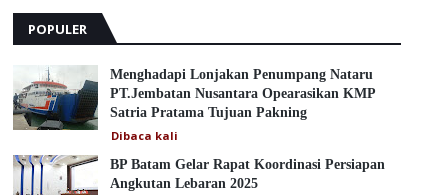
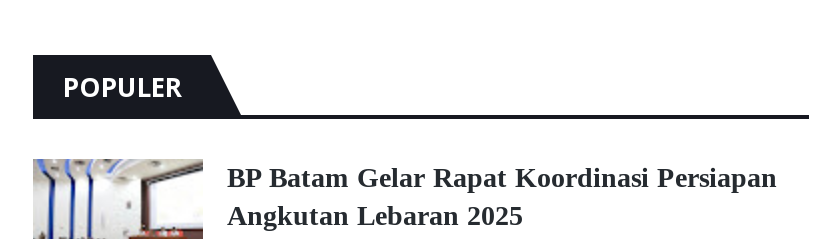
[13,66,375,143] [image] | Menghadapi Lonjakan Penumpang Nataru | PT.Jembatan Nusantara Opearasikan KMP | Satria Pratama Tujuan Pakning | Dibaca kali -> none

